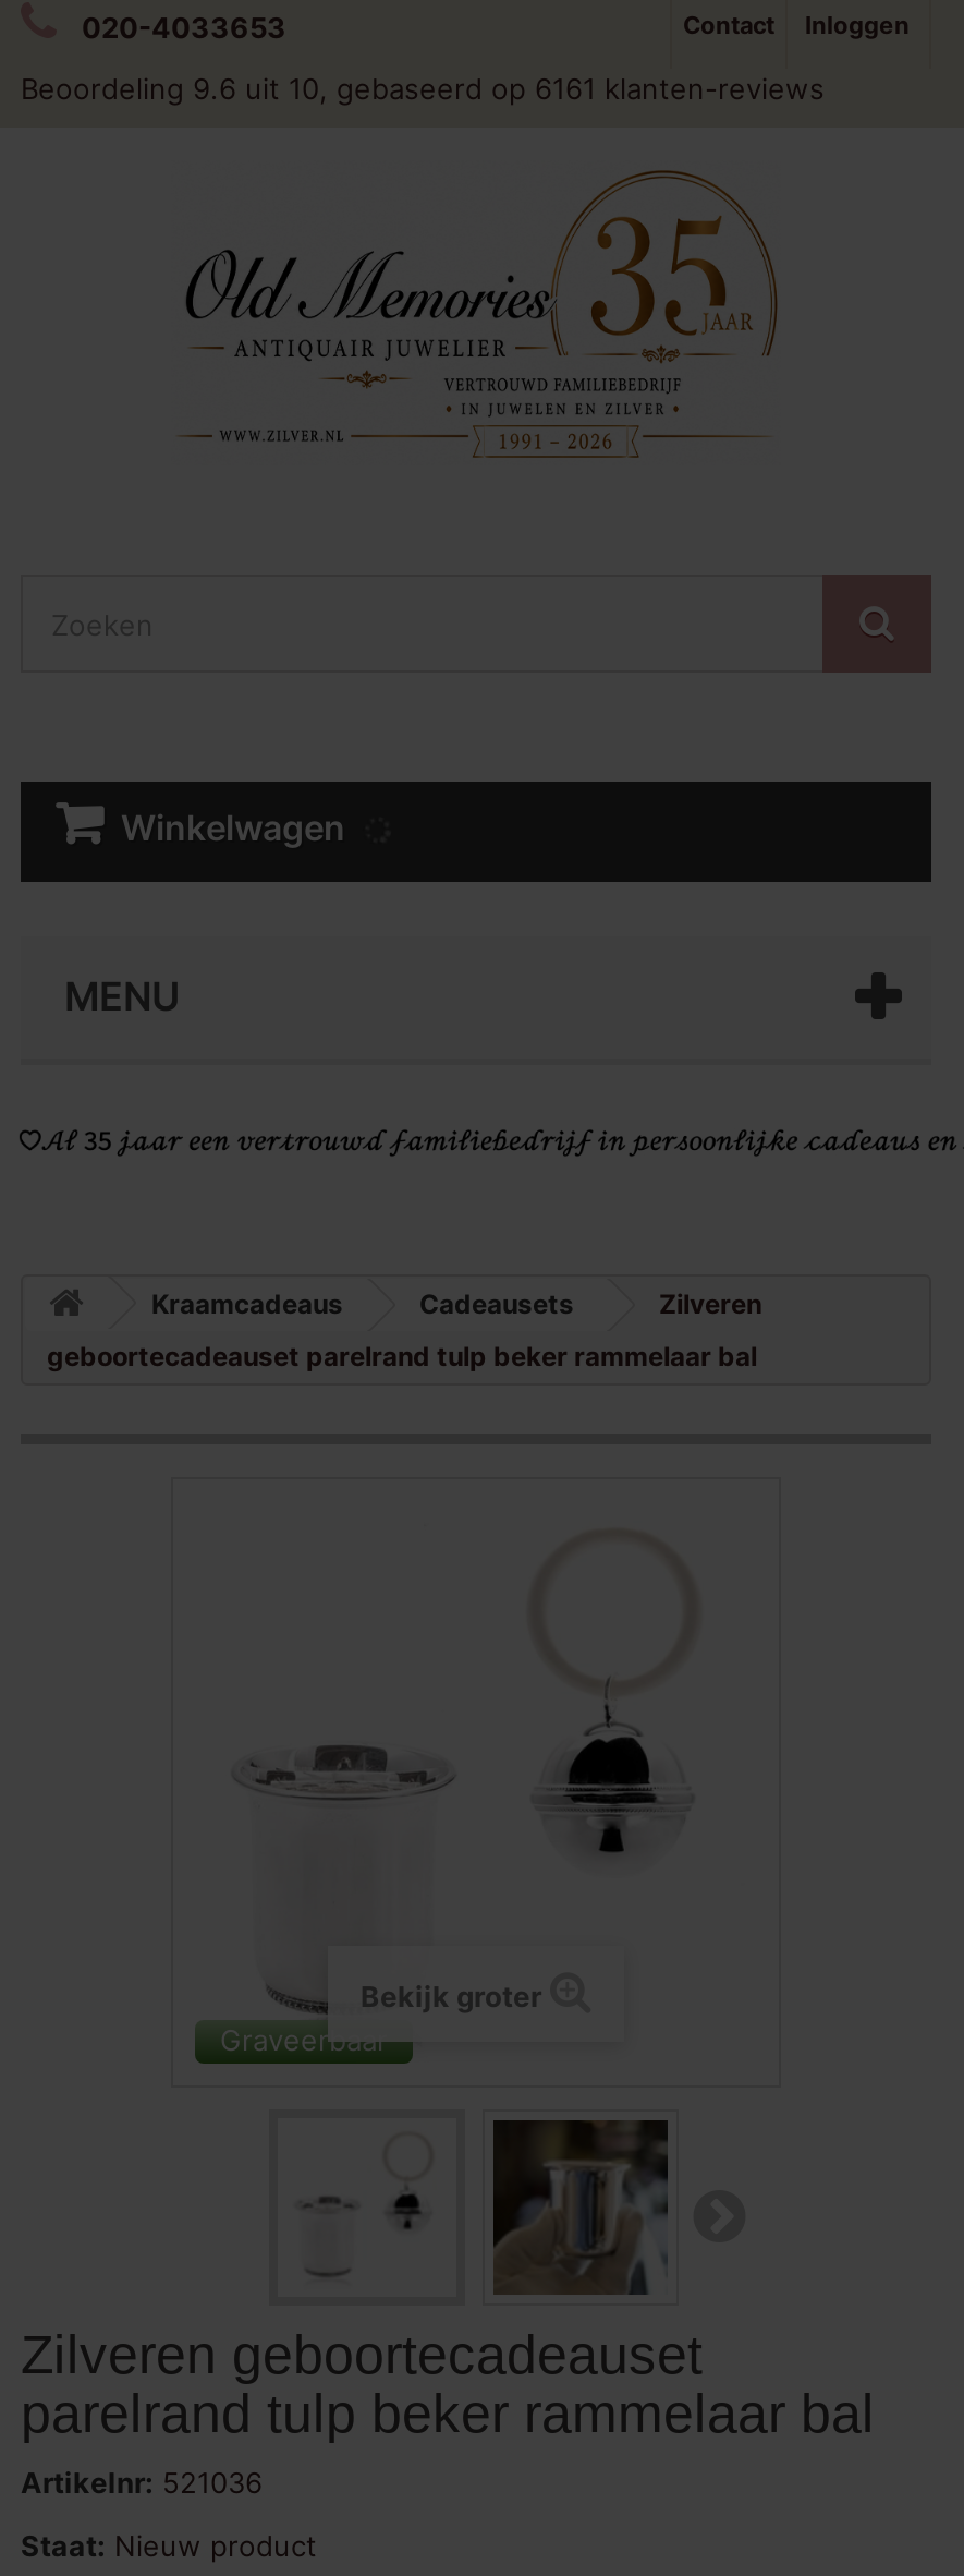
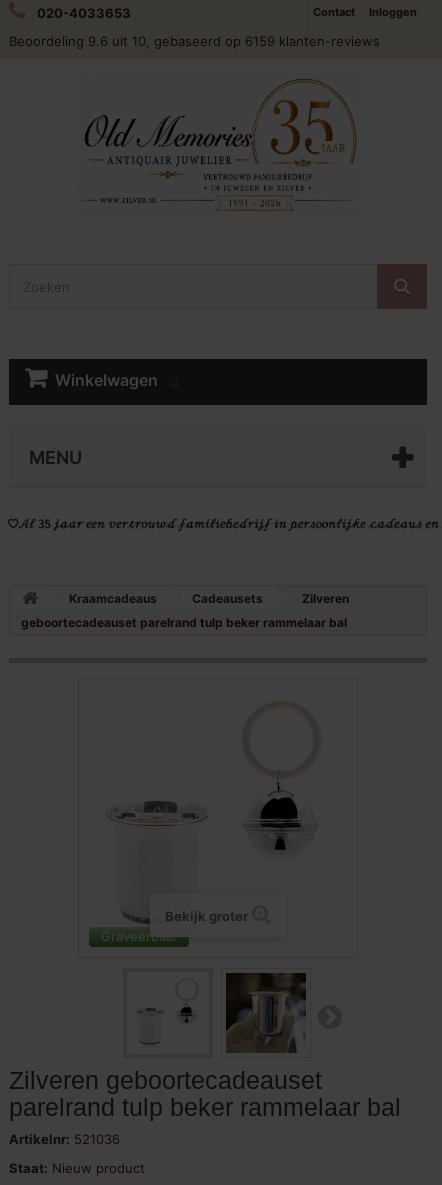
[21,71,825,106] Beoordeling 9.6 uit 10, gebaseerd op 6161 klanten-reviews -> [9,33,380,49] Beoordeling 9.6 uit 10, gebaseerd op 6159 klanten-reviews

